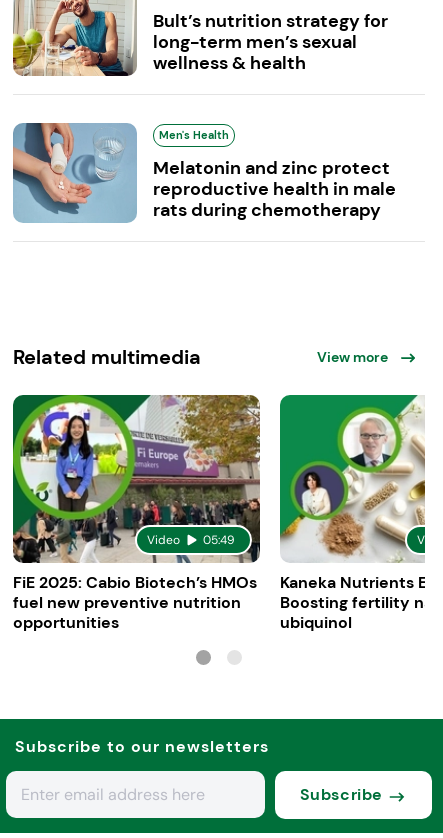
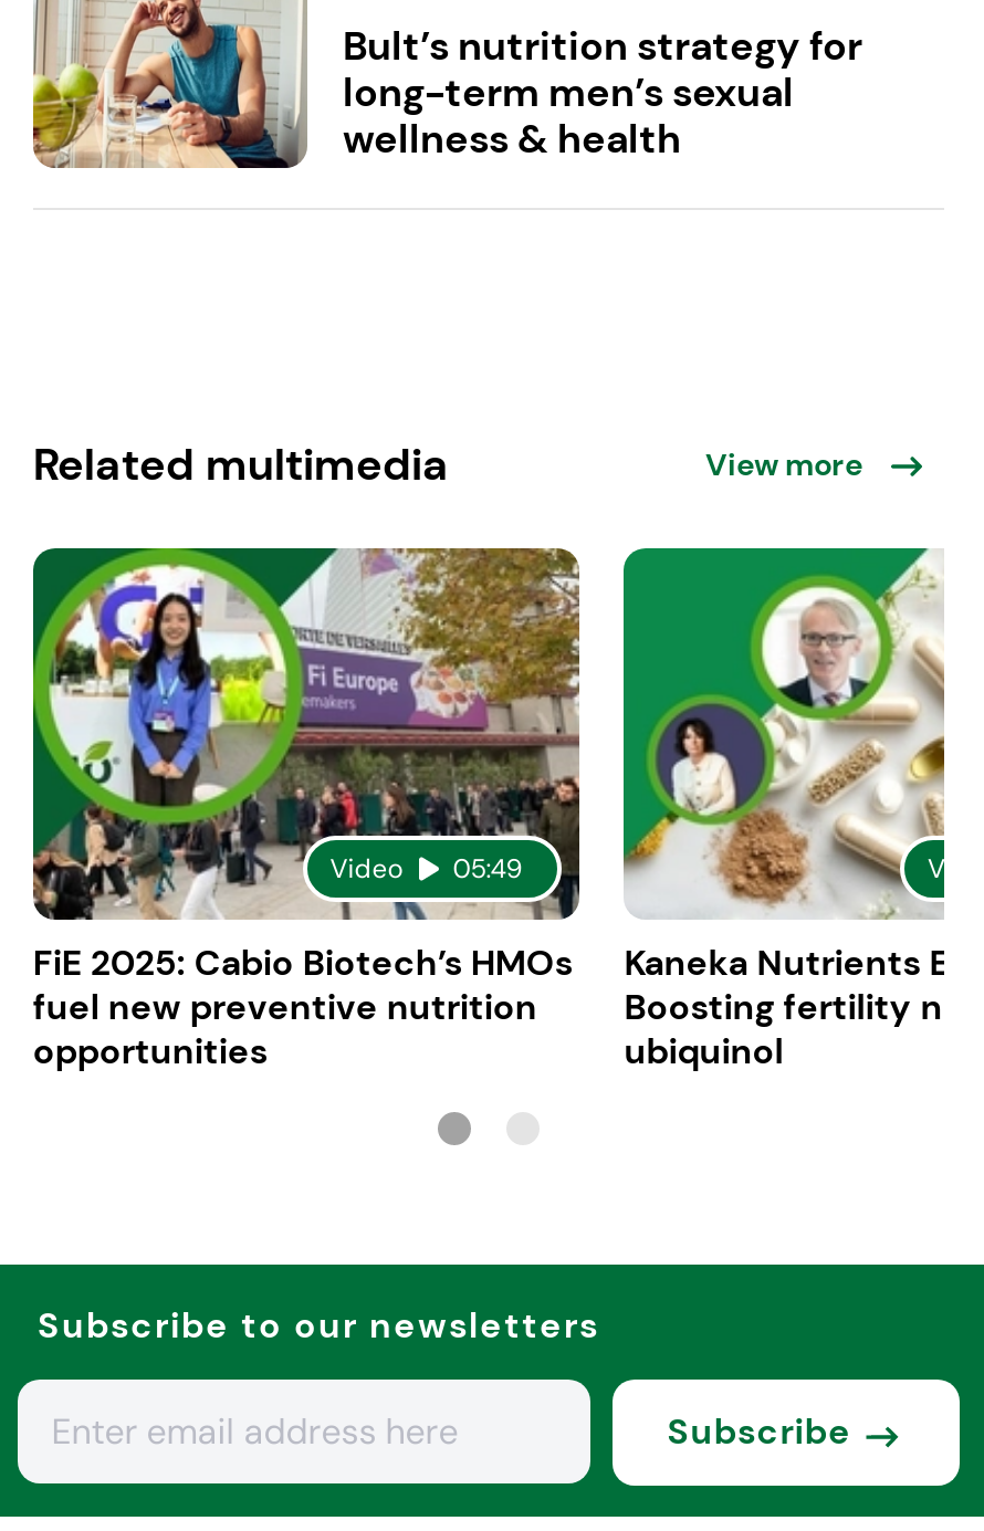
[13,122,396,223] [image] | Men's Health | Melatonin and zinc protect | reproductive health in male | rats during chemotherapy -> none

